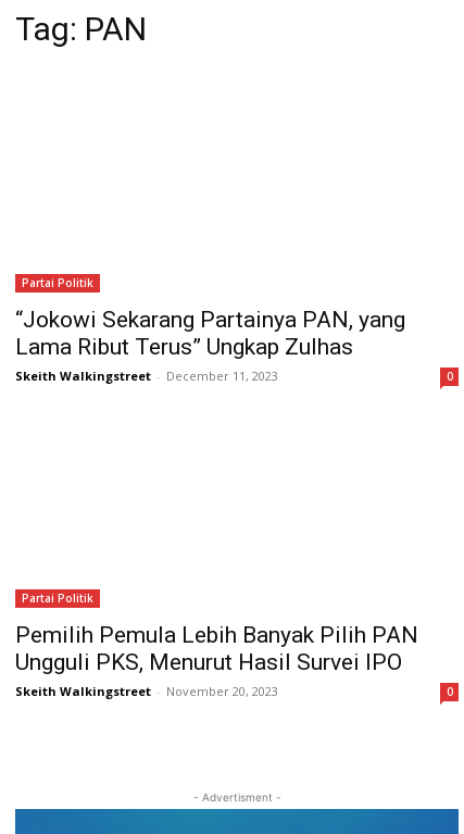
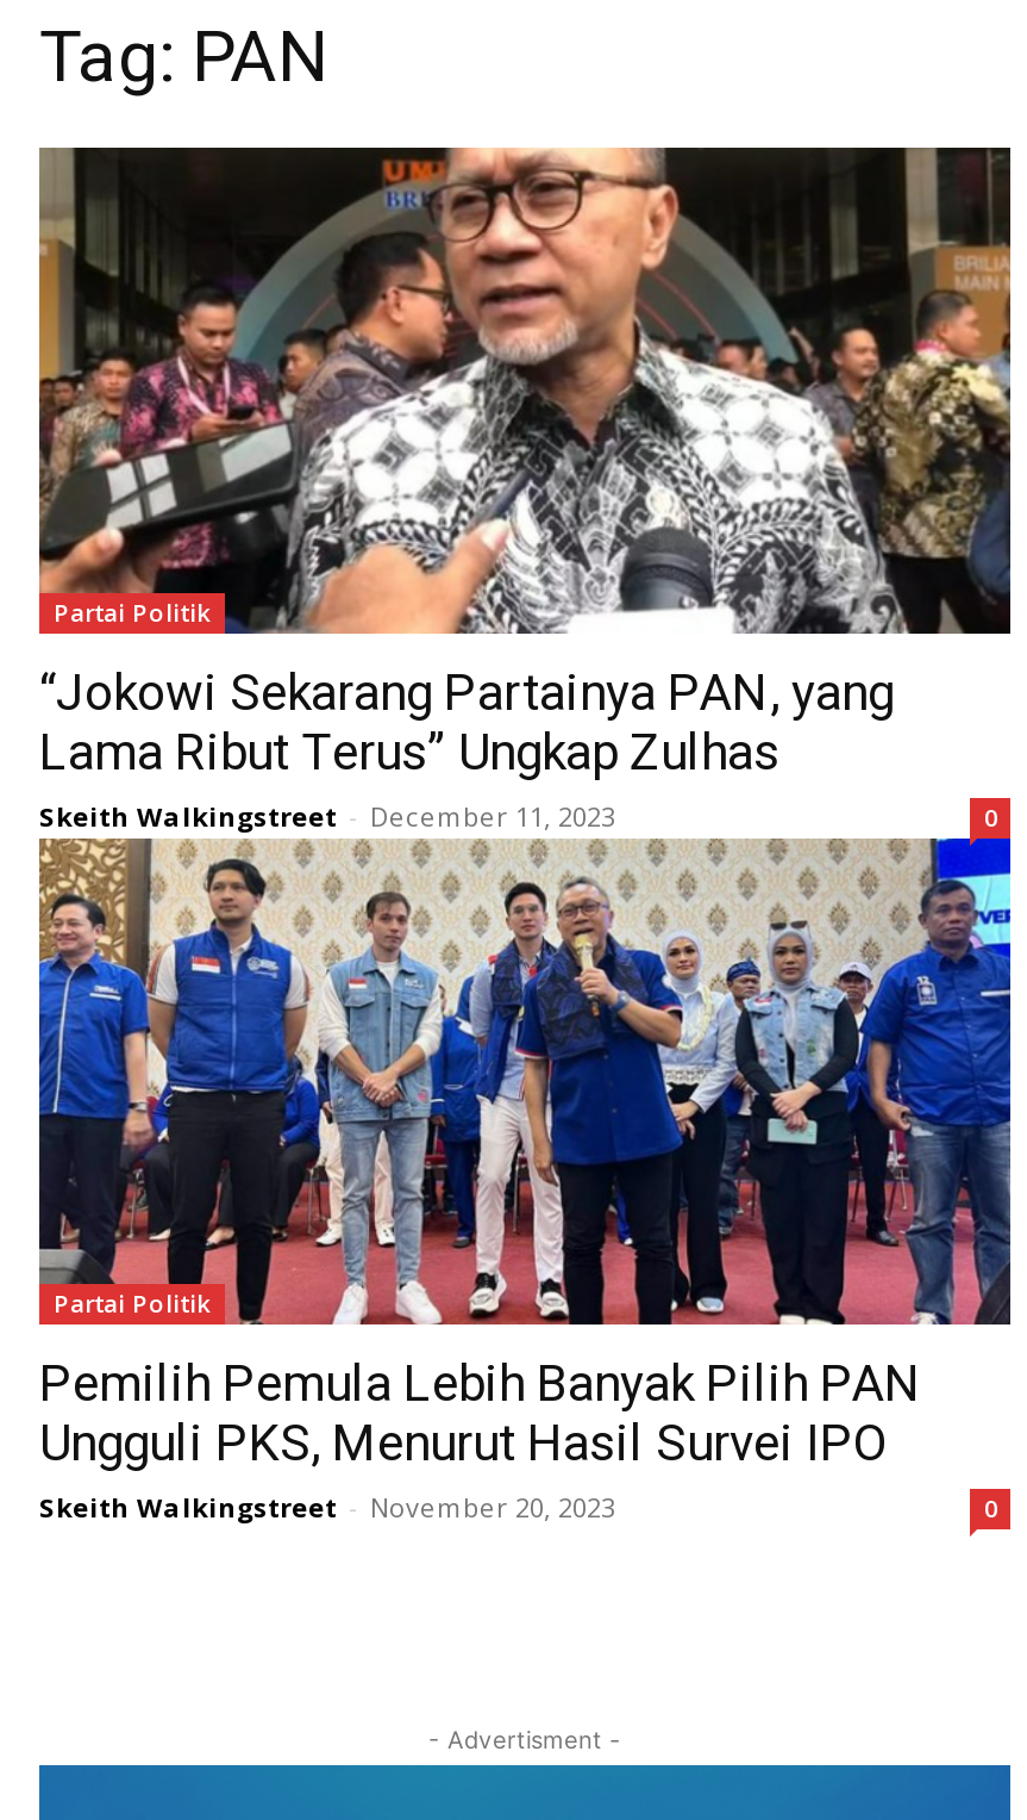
none -> [37,145,1013,636] [image]
none -> [37,836,1013,1327] [image]

